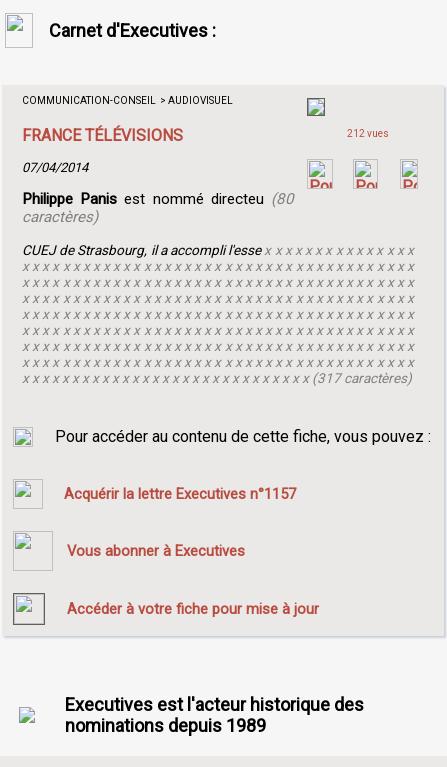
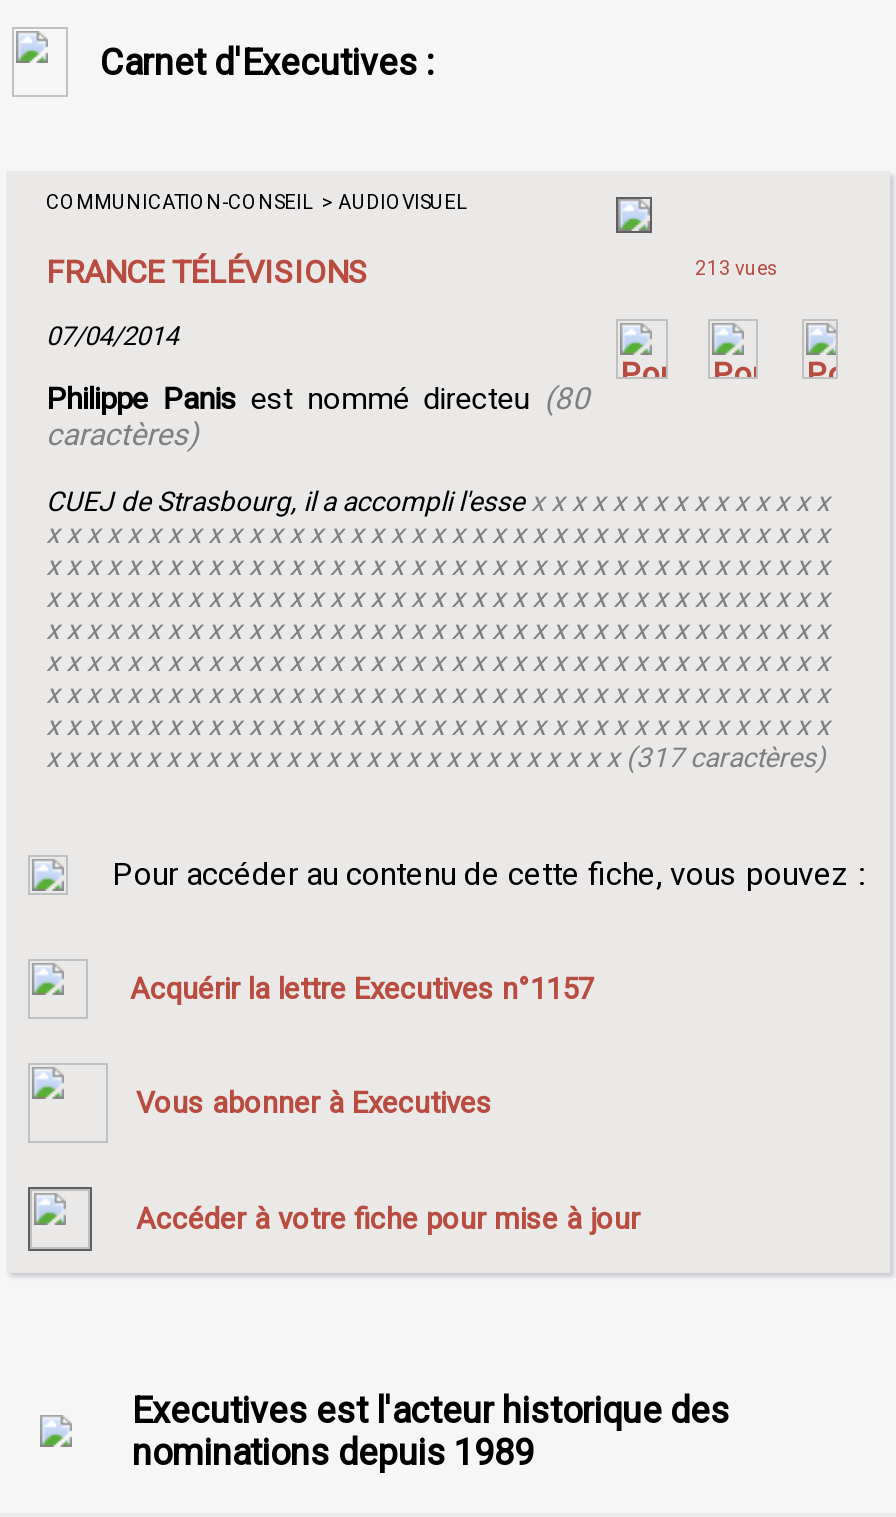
[346,128,388,139] 212 vues -> [695,257,779,279] 213 vues

